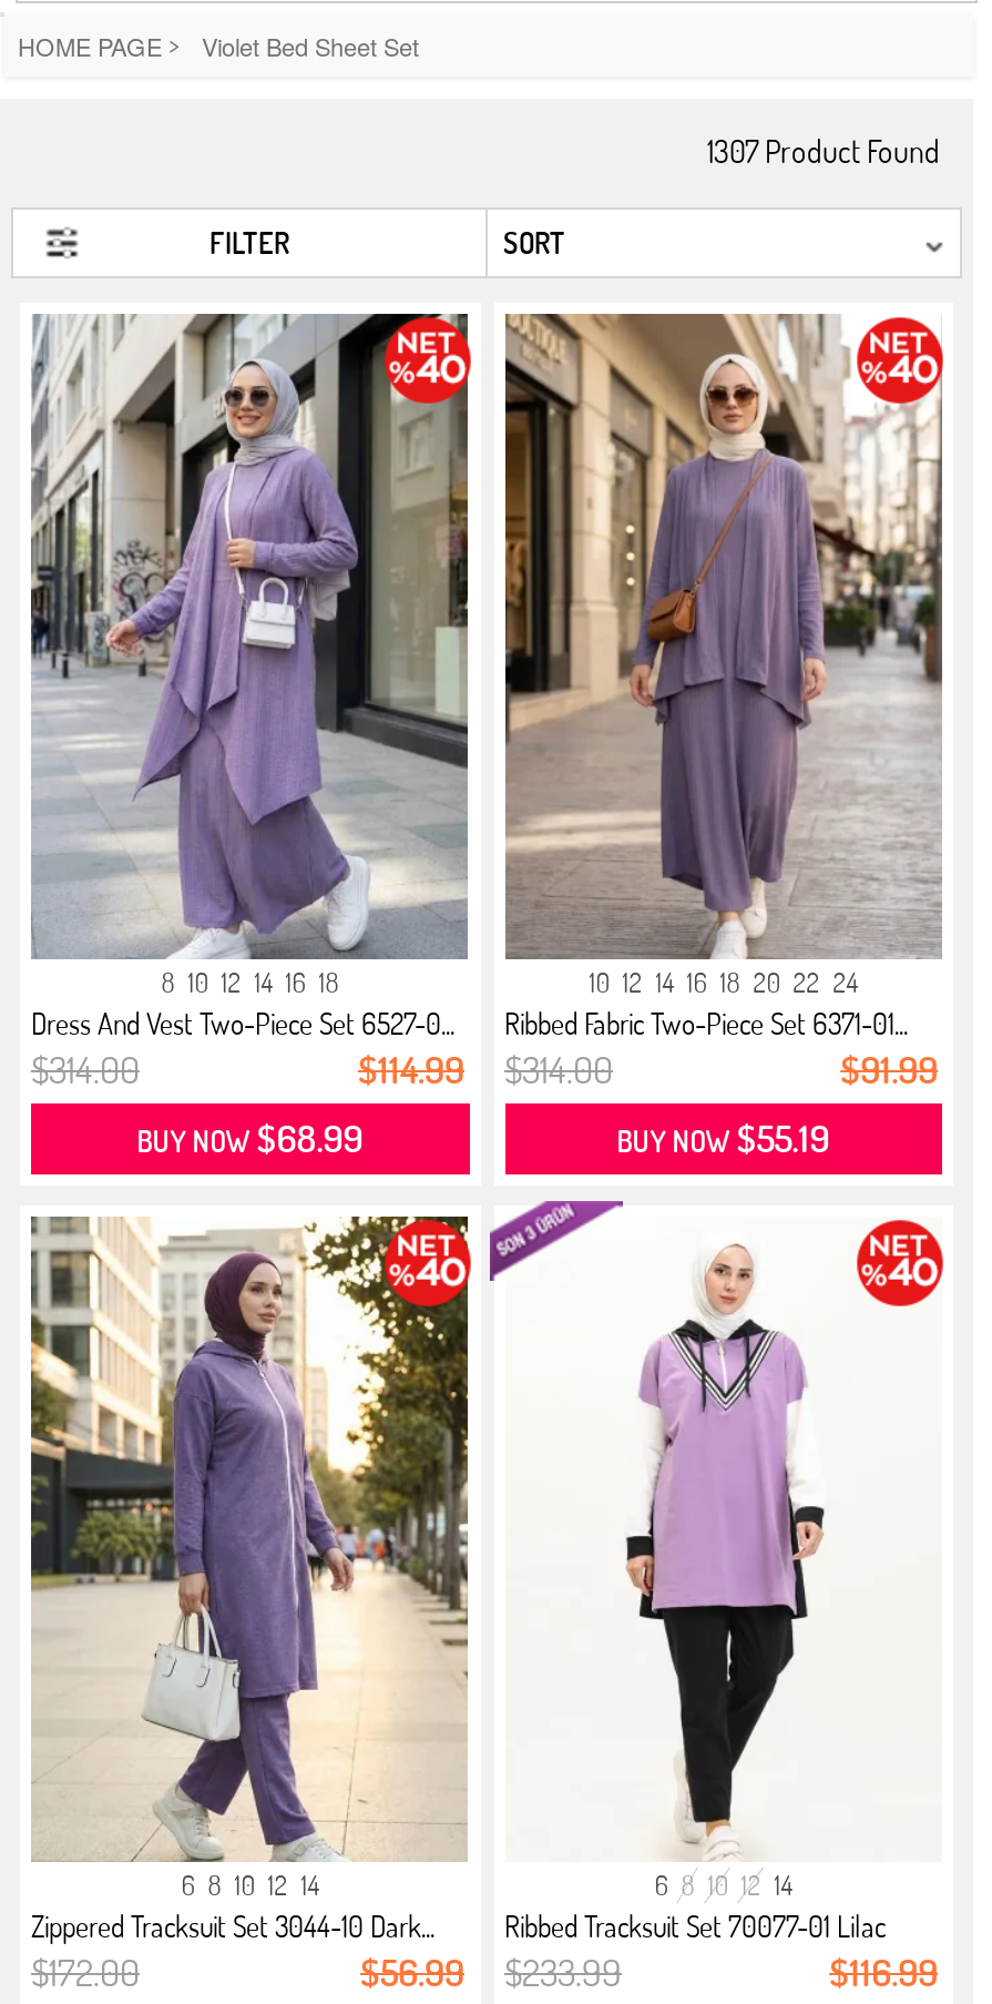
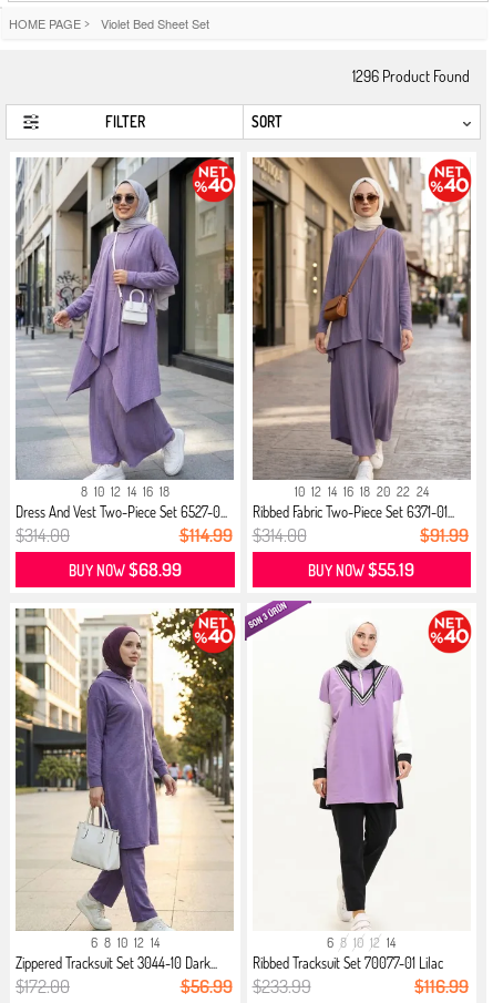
[707,132,940,170] 1307 Product Found -> [352,66,470,85] 1296 Product Found

